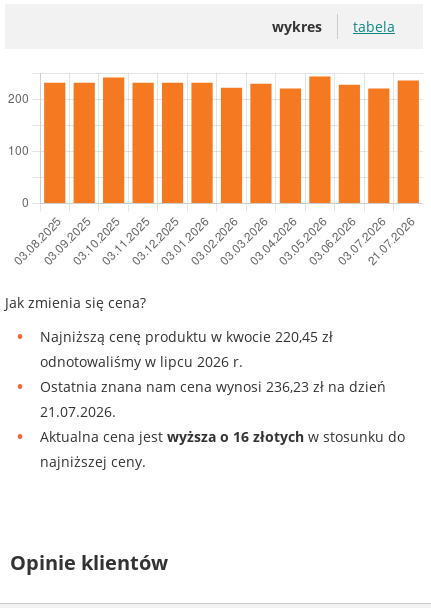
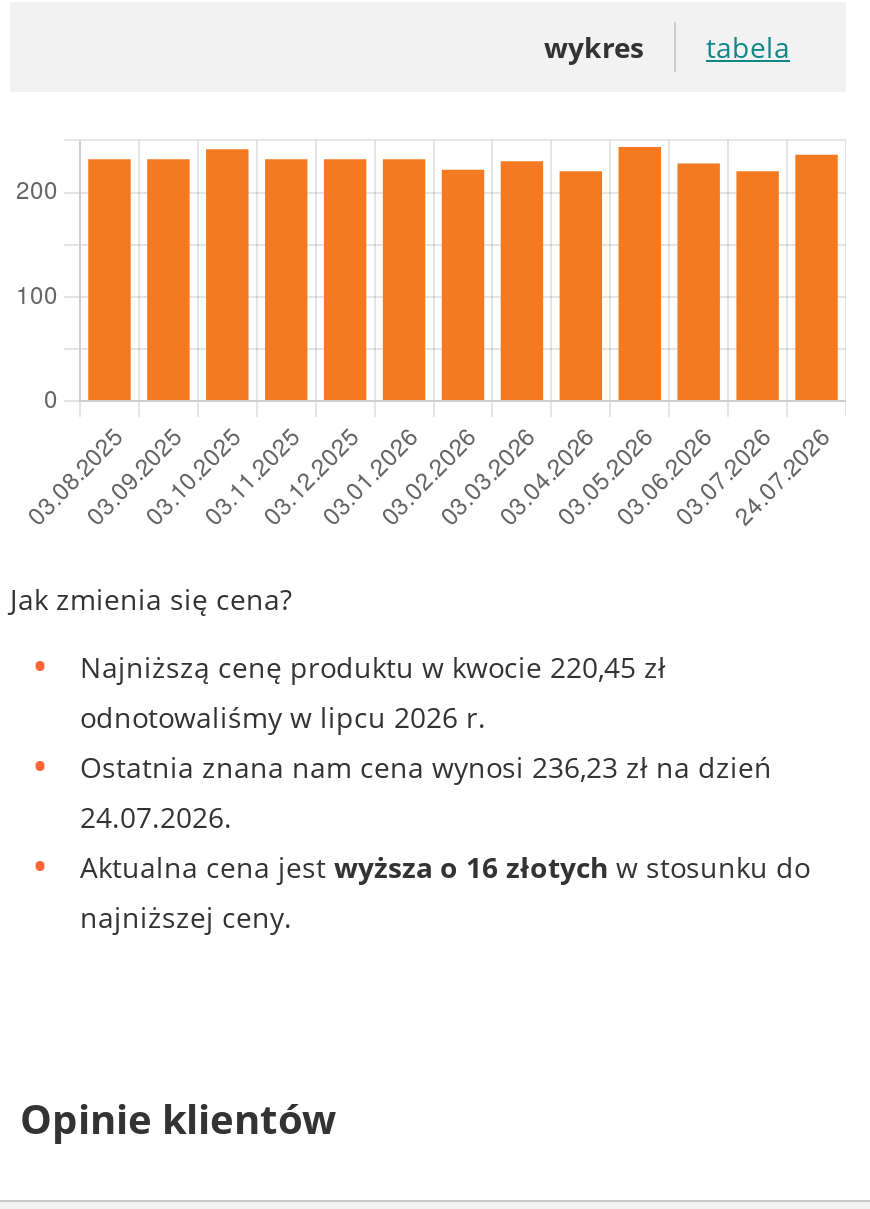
[40,402,116,421] 21.07.2026. -> [80,798,232,836] 24.07.2026.

